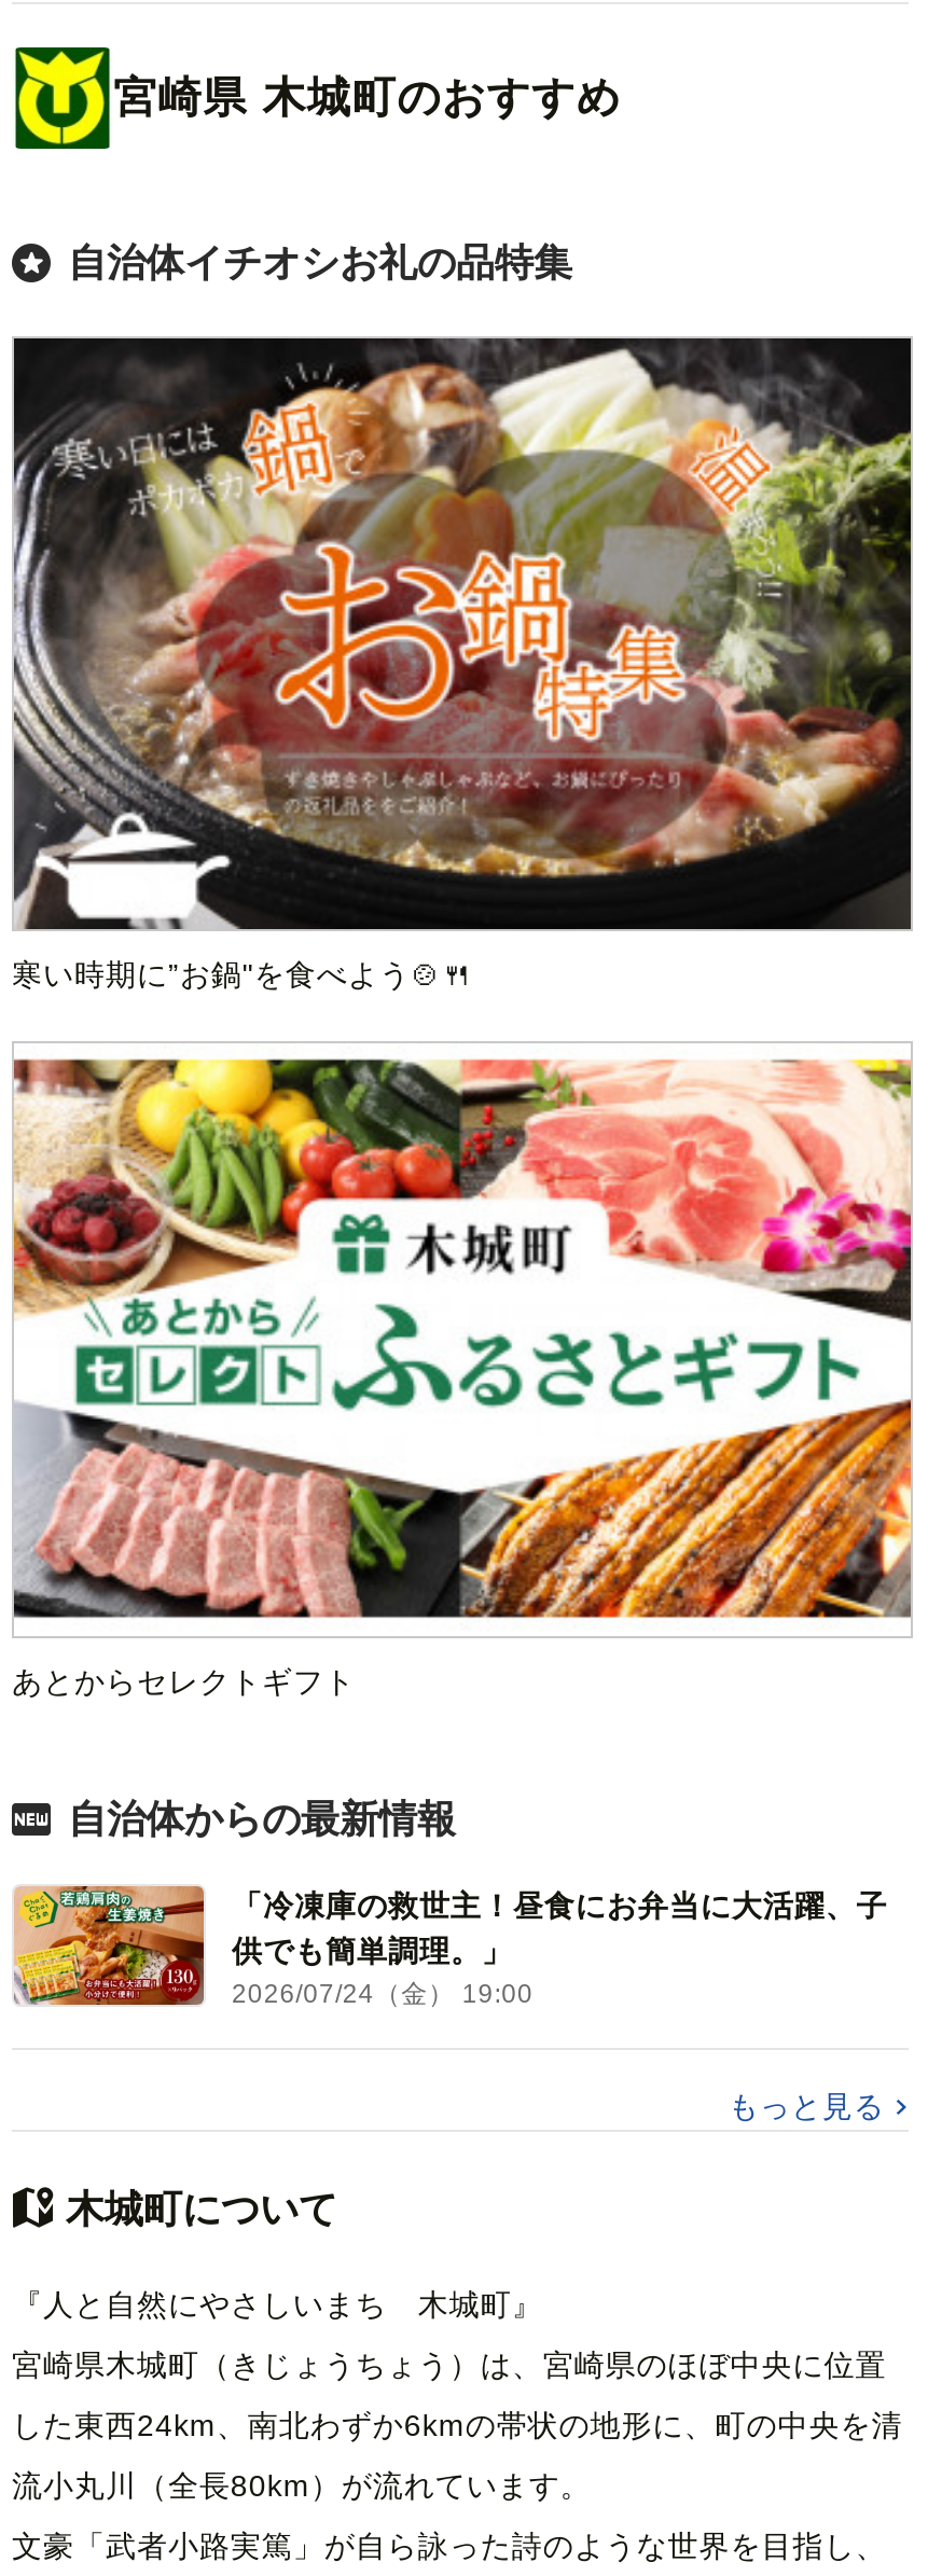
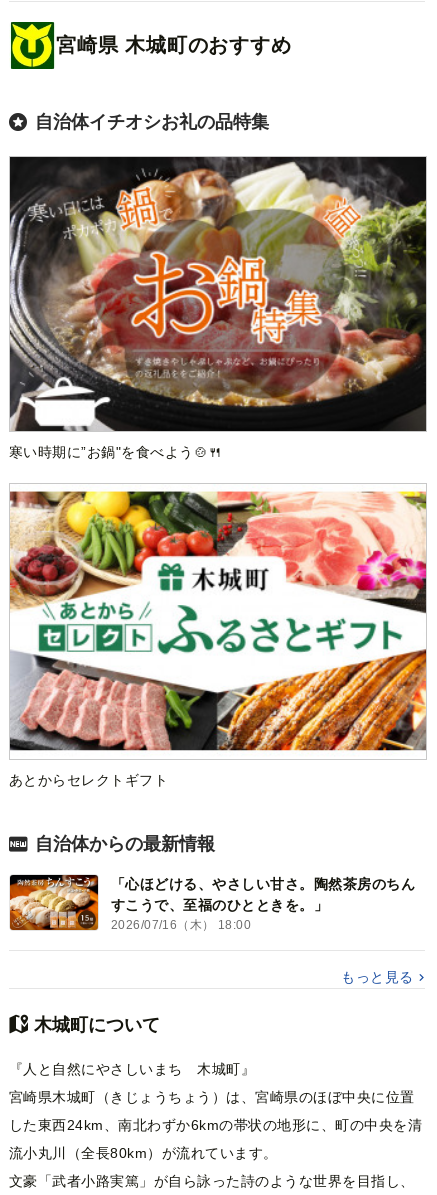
[14,1884,888,2009] [image] | 「冷凍庫の救世主！昼食にお弁当に大活躍、子 | 供でも簡単調理。」 | 2026/07/24（金） 19:00 -> [9,874,415,932] [image] | 「心ほどける、やさしい甘さ。陶然茶房のちん | すこうで、至福のひとときを。」 | 2026/07/16（木） 18:00

